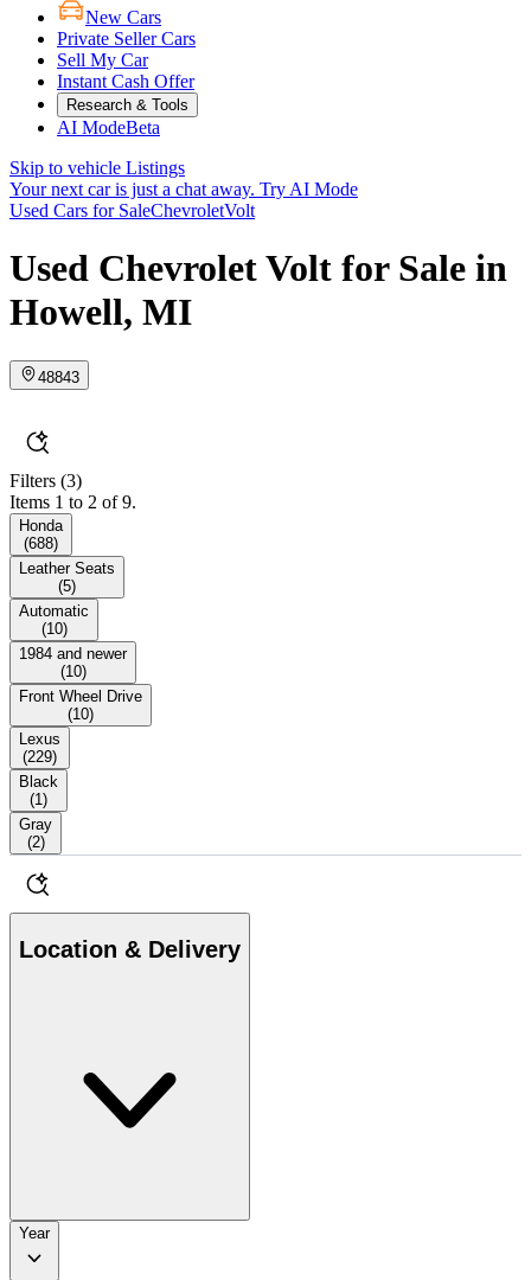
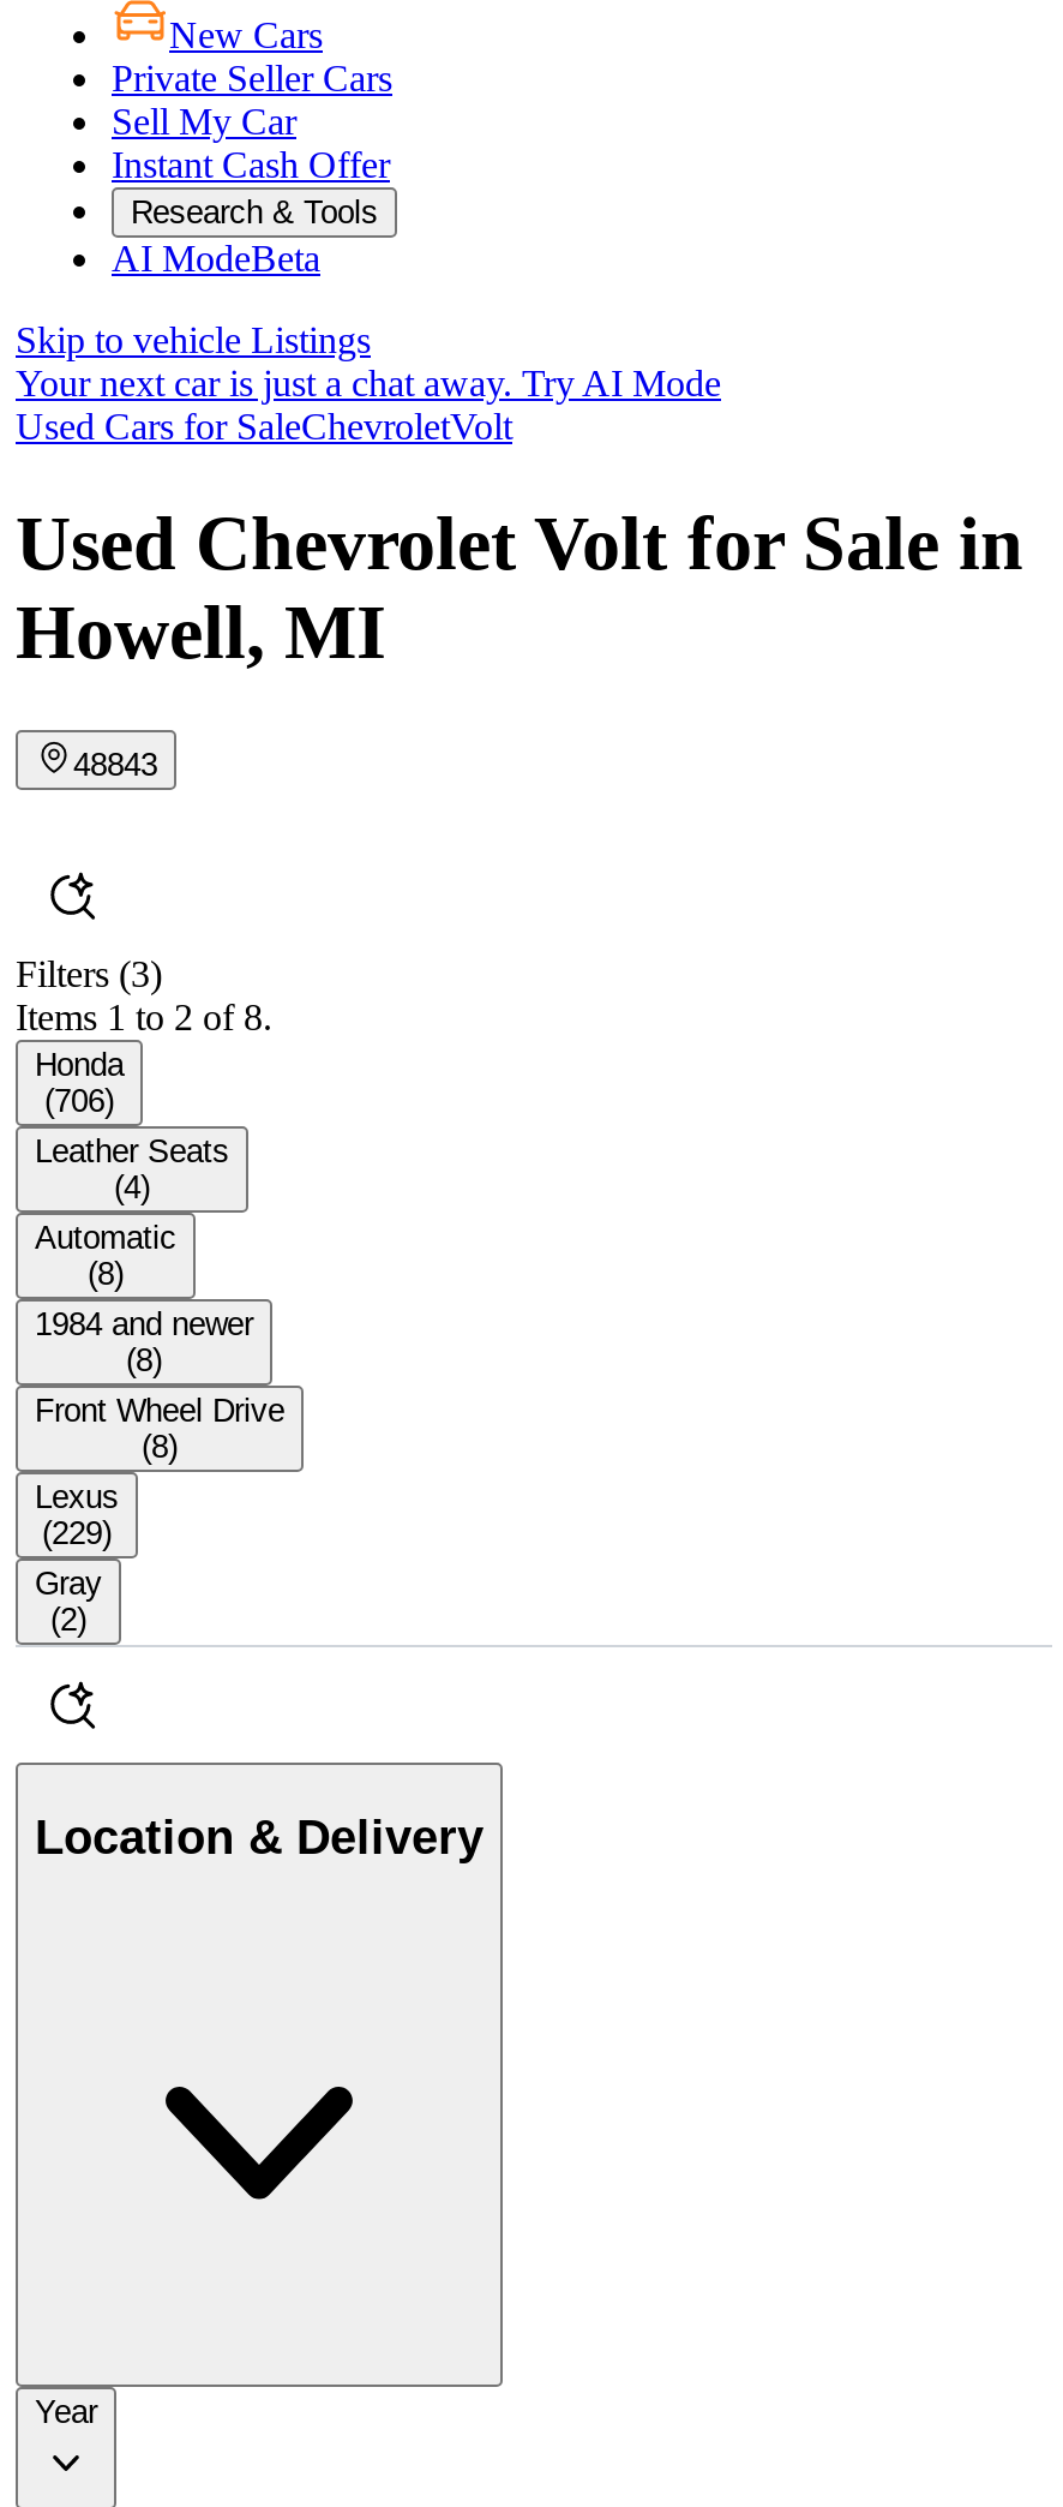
[9,492,136,512] Items 1 to 2 of 9. -> [16,996,272,1037] Items 1 to 2 of 8.
[24,534,58,552] (688) -> [44,1083,114,1119] (706)
[58,577,76,595] (5) -> [114,1169,150,1205] (4)
[41,620,67,638] (10) -> [88,1256,124,1292] (8)
[60,662,86,680] (10) -> [126,1342,162,1378] (8)
[68,705,94,723] (10) -> [142,1429,178,1465] (8)
[19,773,58,808] Black | (1) -> none

